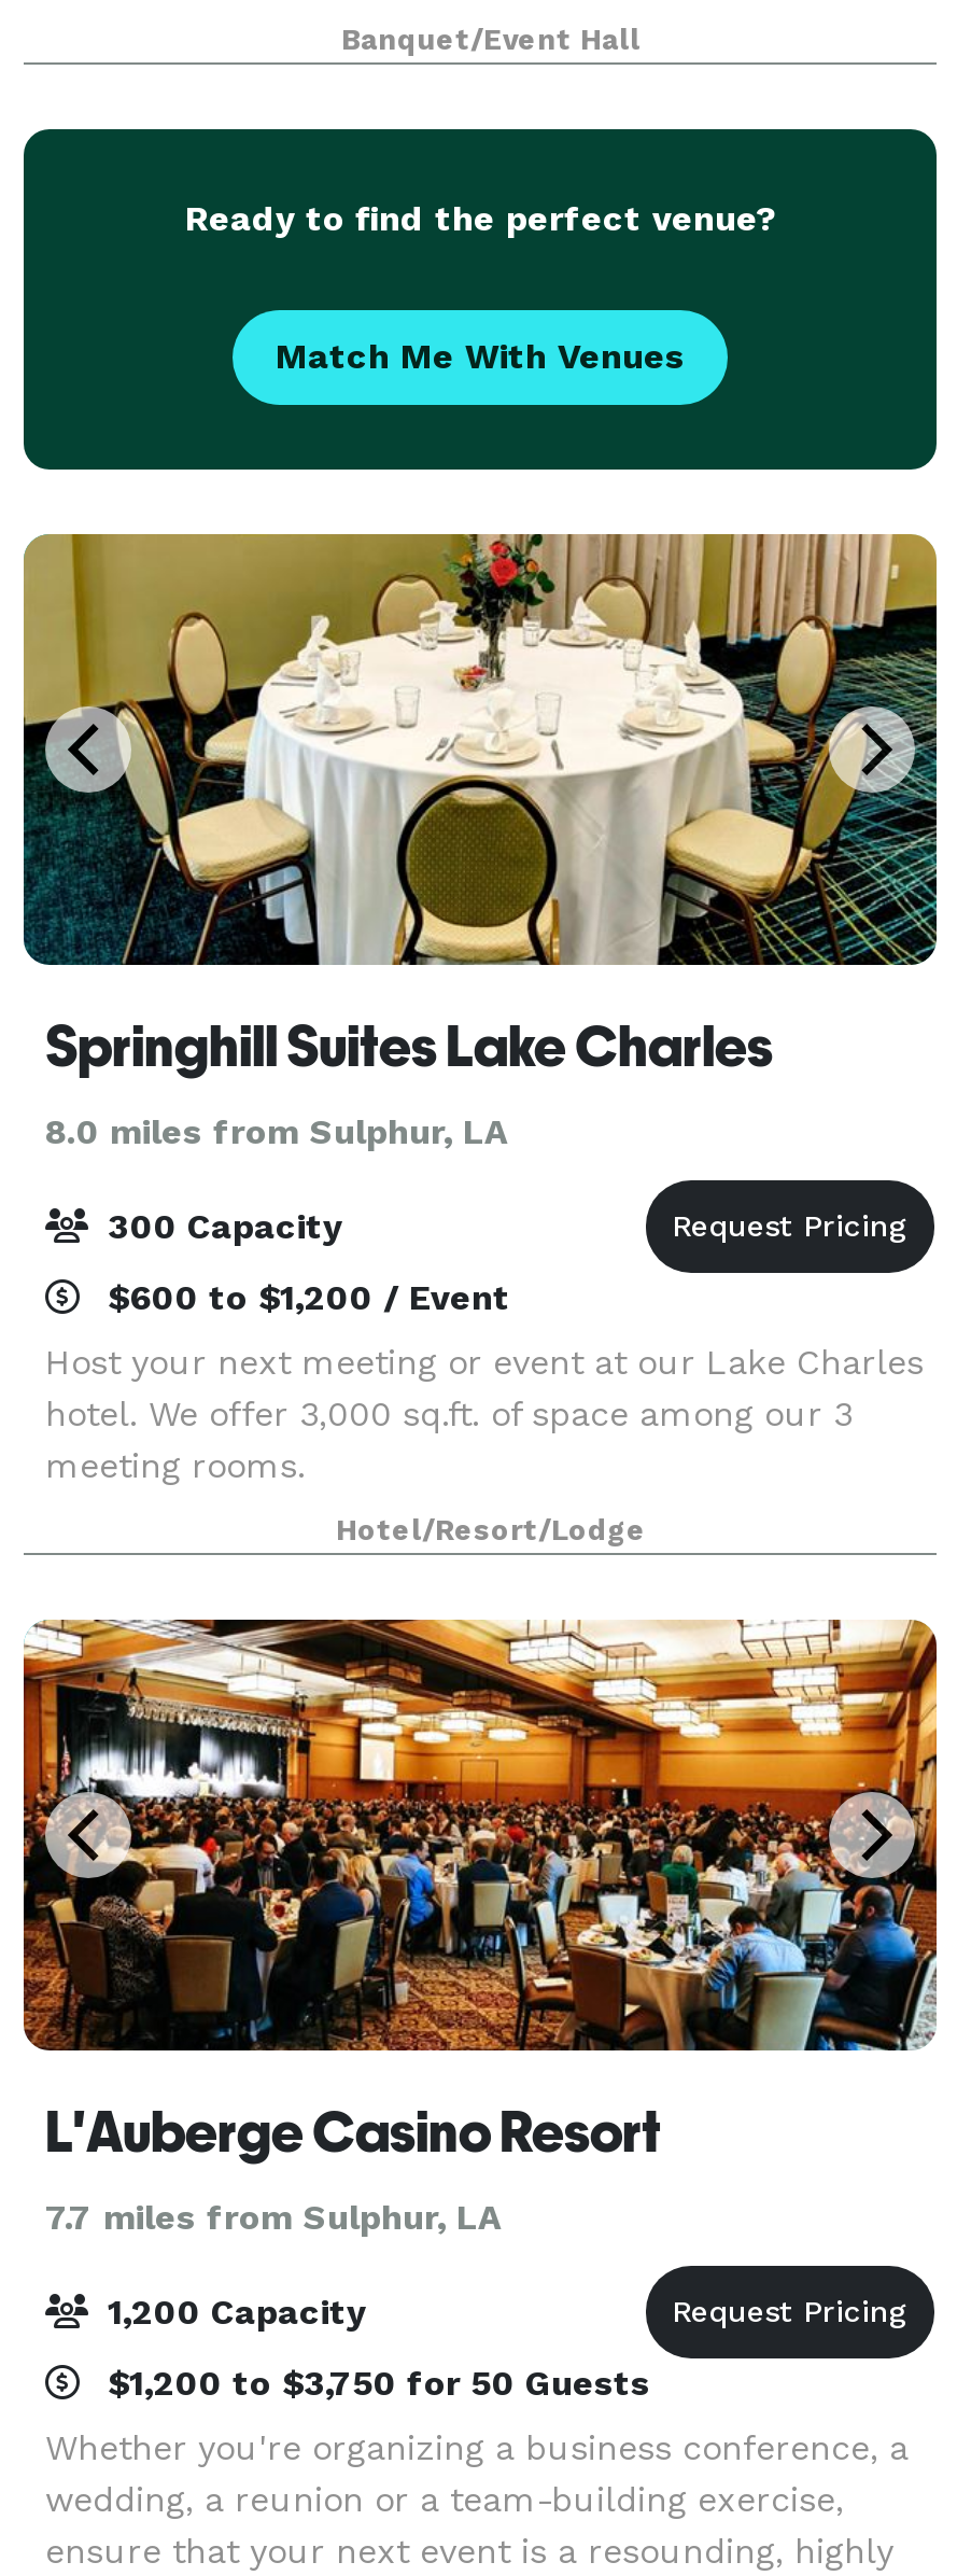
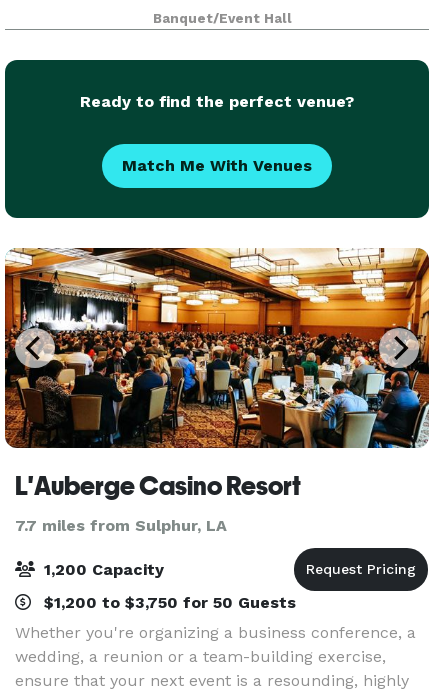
[22,532,939,1546] [image] | Springhill Suites Lake Charles | 8.0 miles from Sulphur, LA | 300 Capacity | $600 to $1,200 / Event | Host your next meeting or event at our Lake Charles | hotel. We offer 3,000 sq.ft. of space among our 3 | meeting rooms. | Hotel/Resort/Lodge -> none

